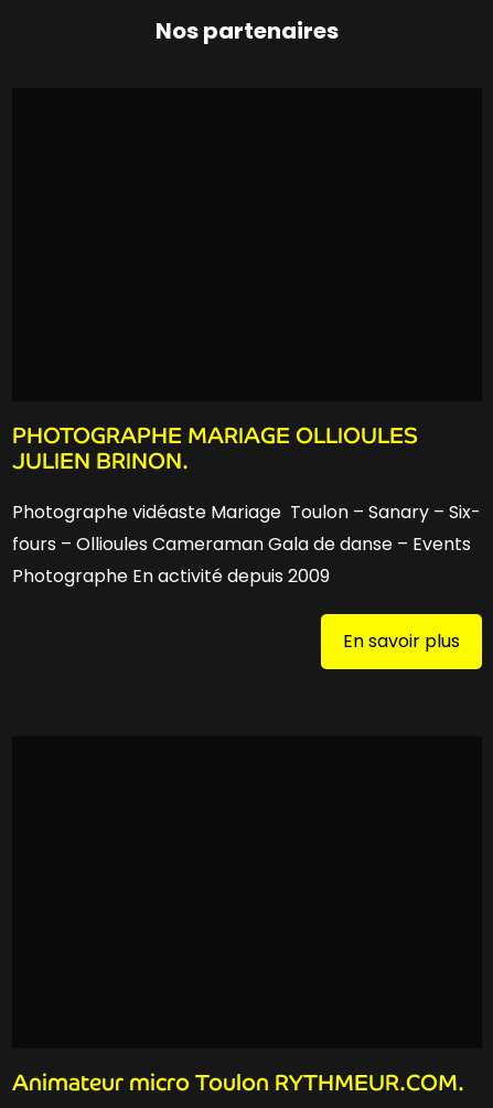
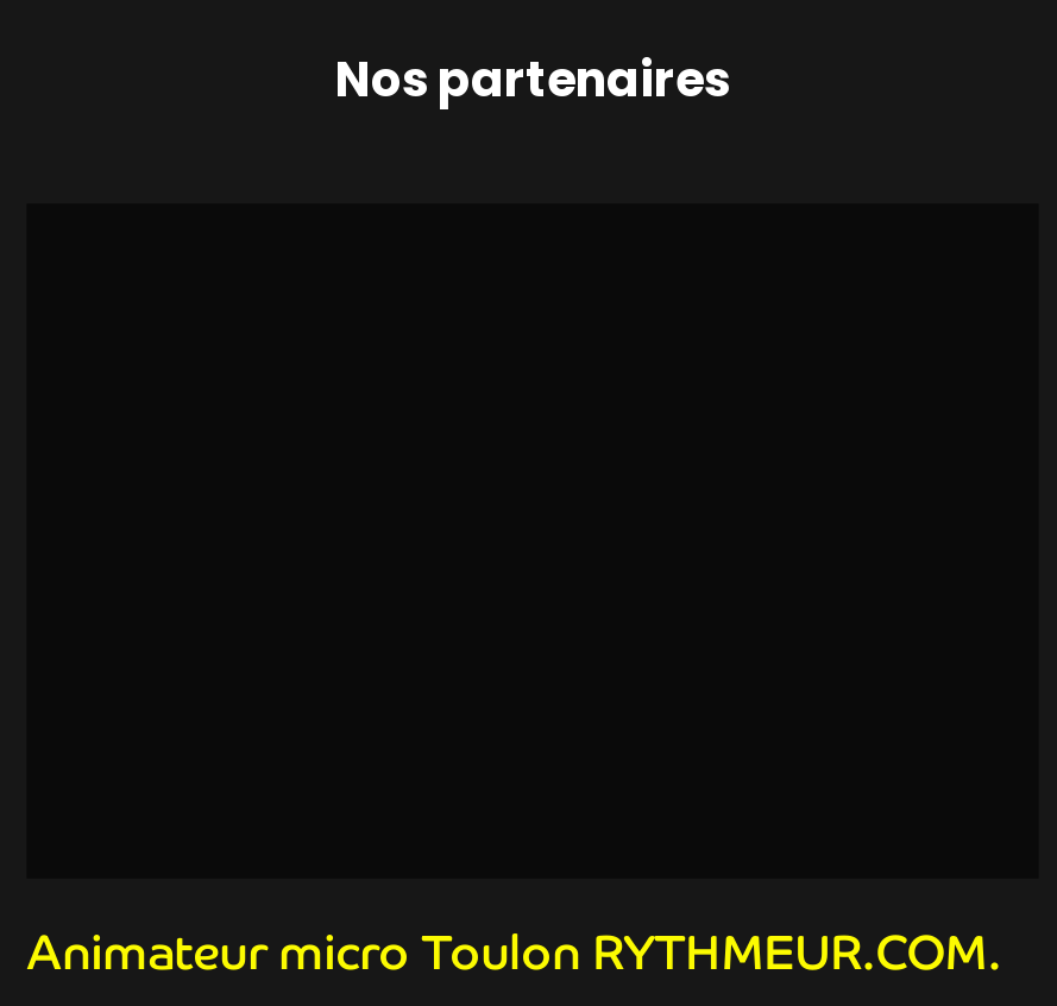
[12,421,481,654] PHOTOGRAPHE MARIAGE OLLIOULES | JULIEN BRINON. | Photographe vidéaste Mariage Toulon – Sanary – Six- | fours – Ollioules Cameraman Gala de danse – Events | Photographe En activité depuis 2009 | En savoir plus -> none

